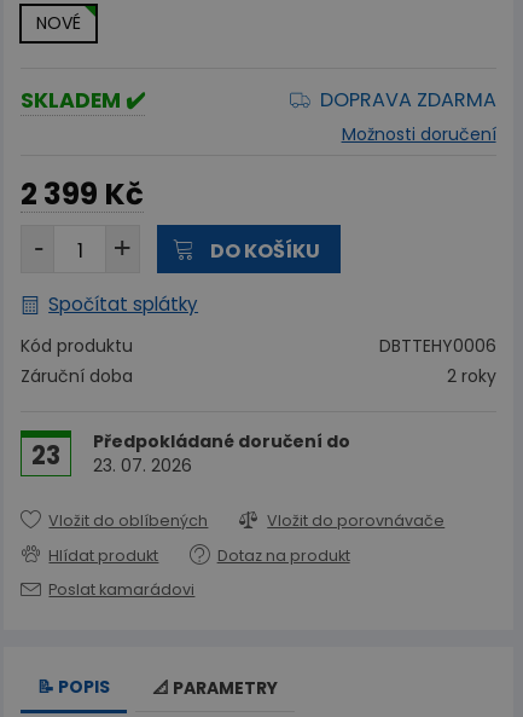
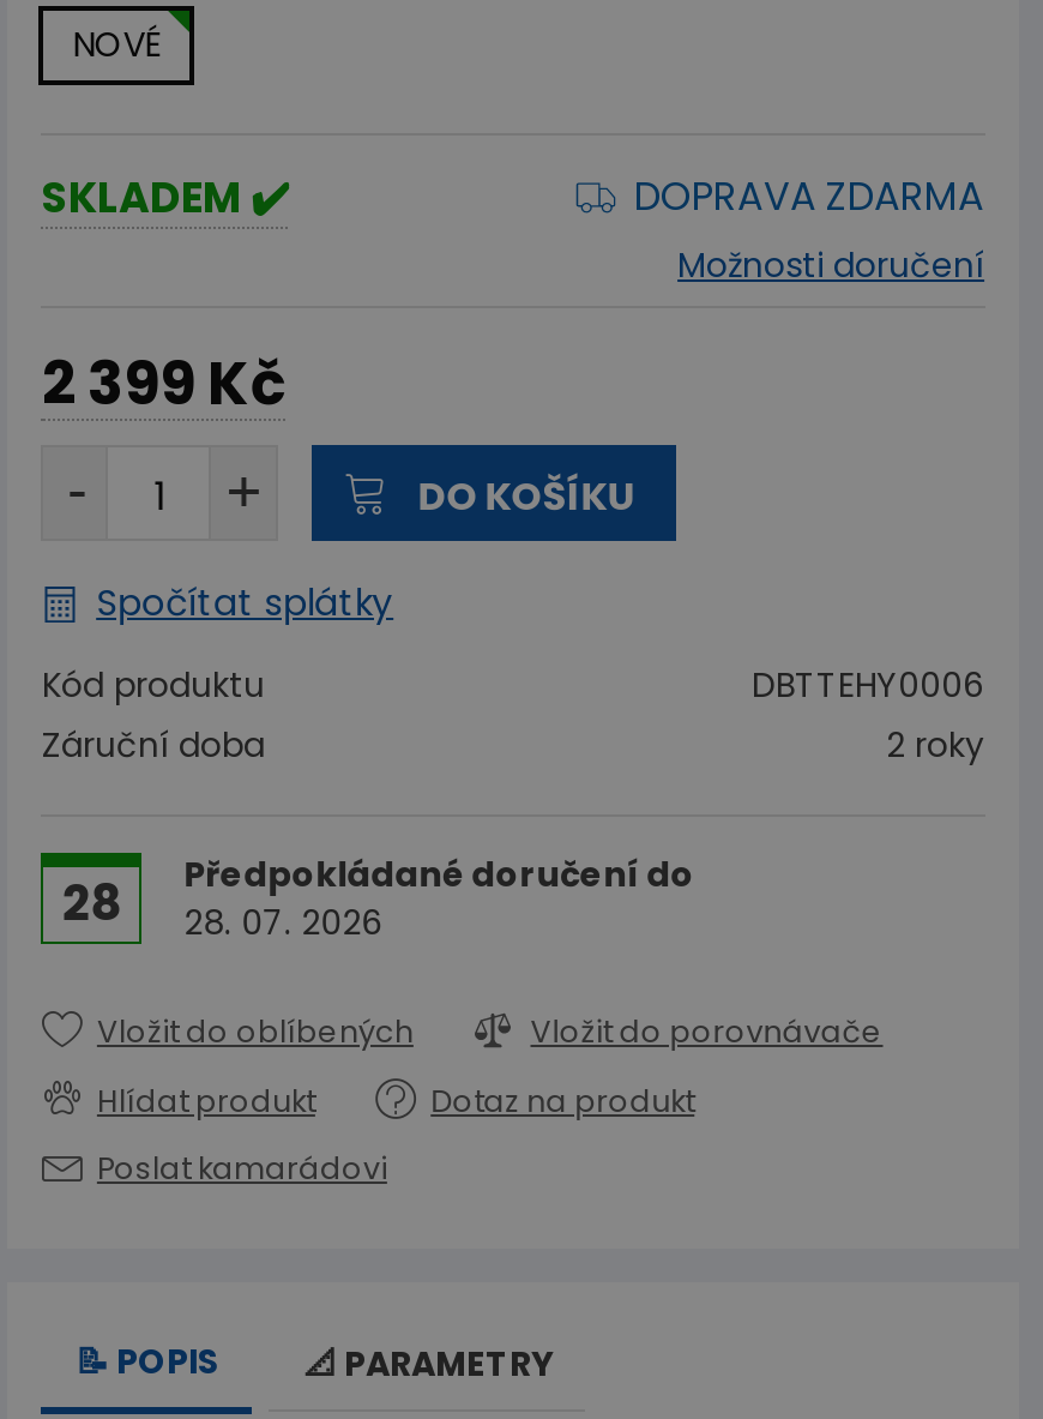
[32,439,61,473] 23 -> [62,871,122,938] 28
[93,454,192,478] 23. 07. 2026 -> [184,899,383,947] 28. 07. 2026

